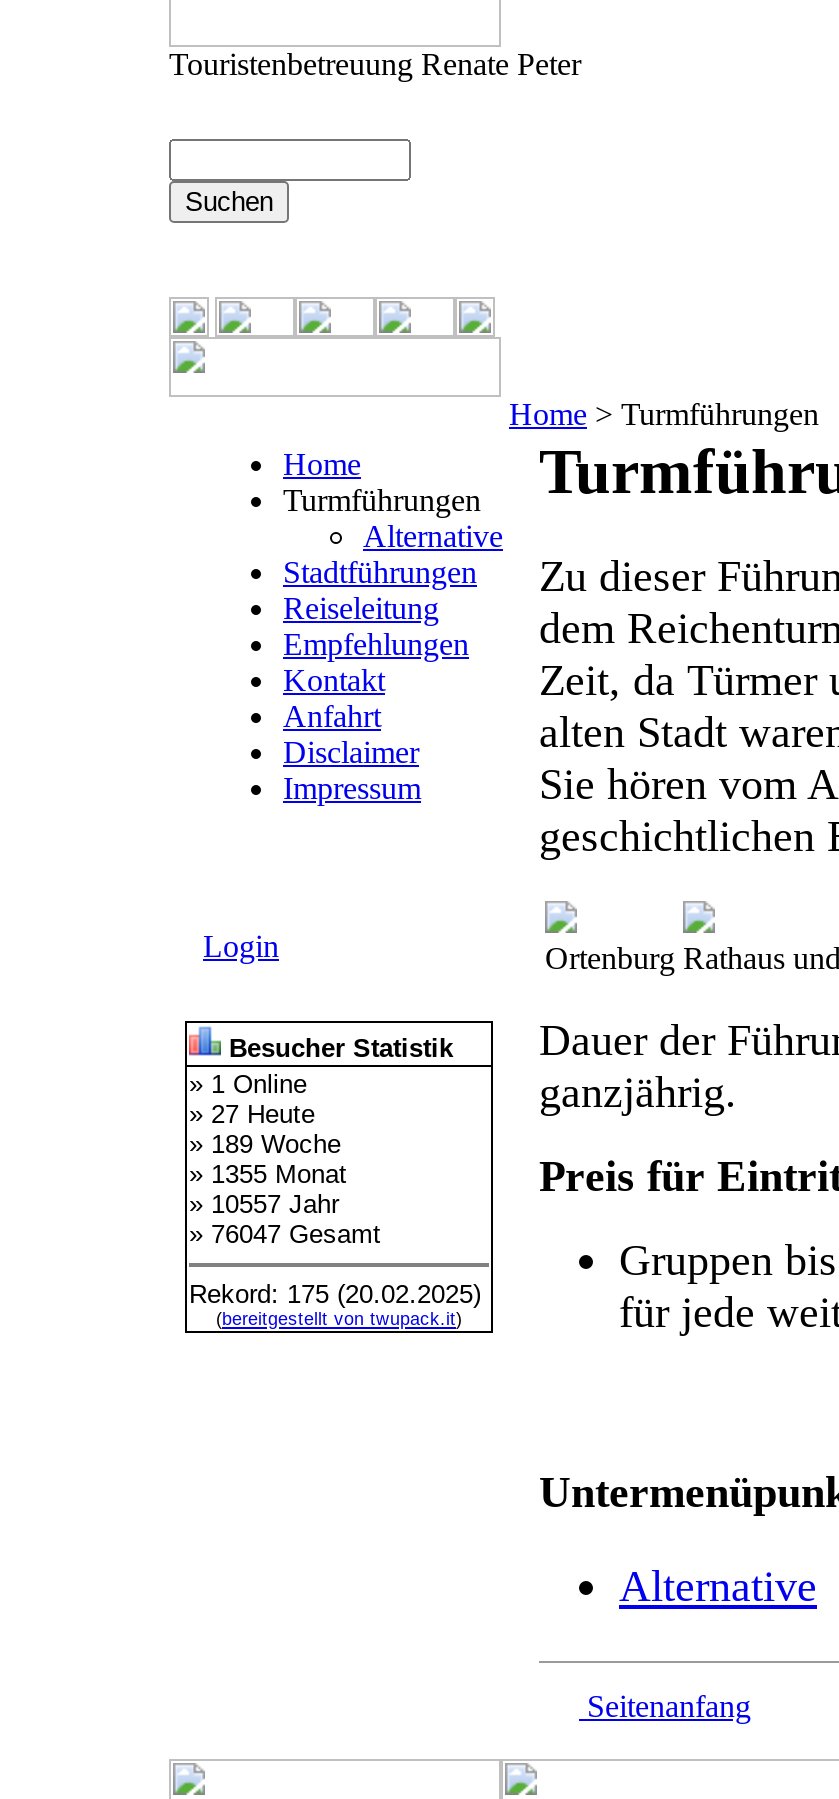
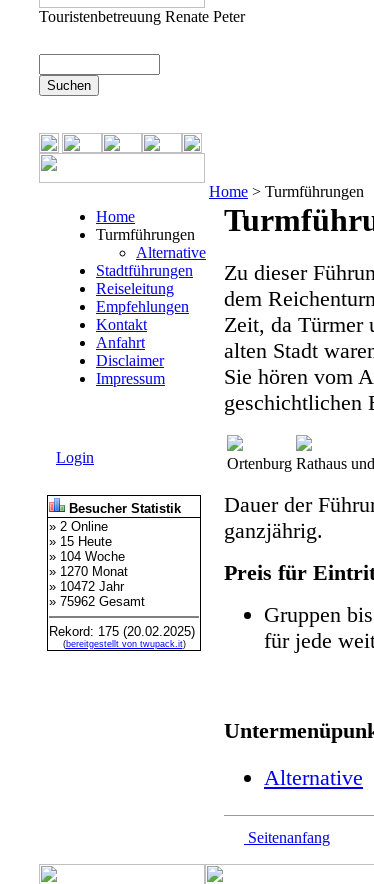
[189,1069,307,1099] » 1 Online -> [49,519,108,534] » 2 Online
[189,1099,315,1129] » 27 Heute -> [49,534,112,549] » 15 Heute
[189,1129,341,1159] » 189 Woche -> [49,549,125,564] » 104 Woche
[189,1159,347,1189] » 1355 Monat -> [49,564,128,579] » 1270 Monat
[189,1189,339,1219] » 10557 Jahr -> [49,579,124,594] » 10472 Jahr
[189,1219,381,1249] » 76047 Gesamt -> [49,594,145,609] » 75962 Gesamt

